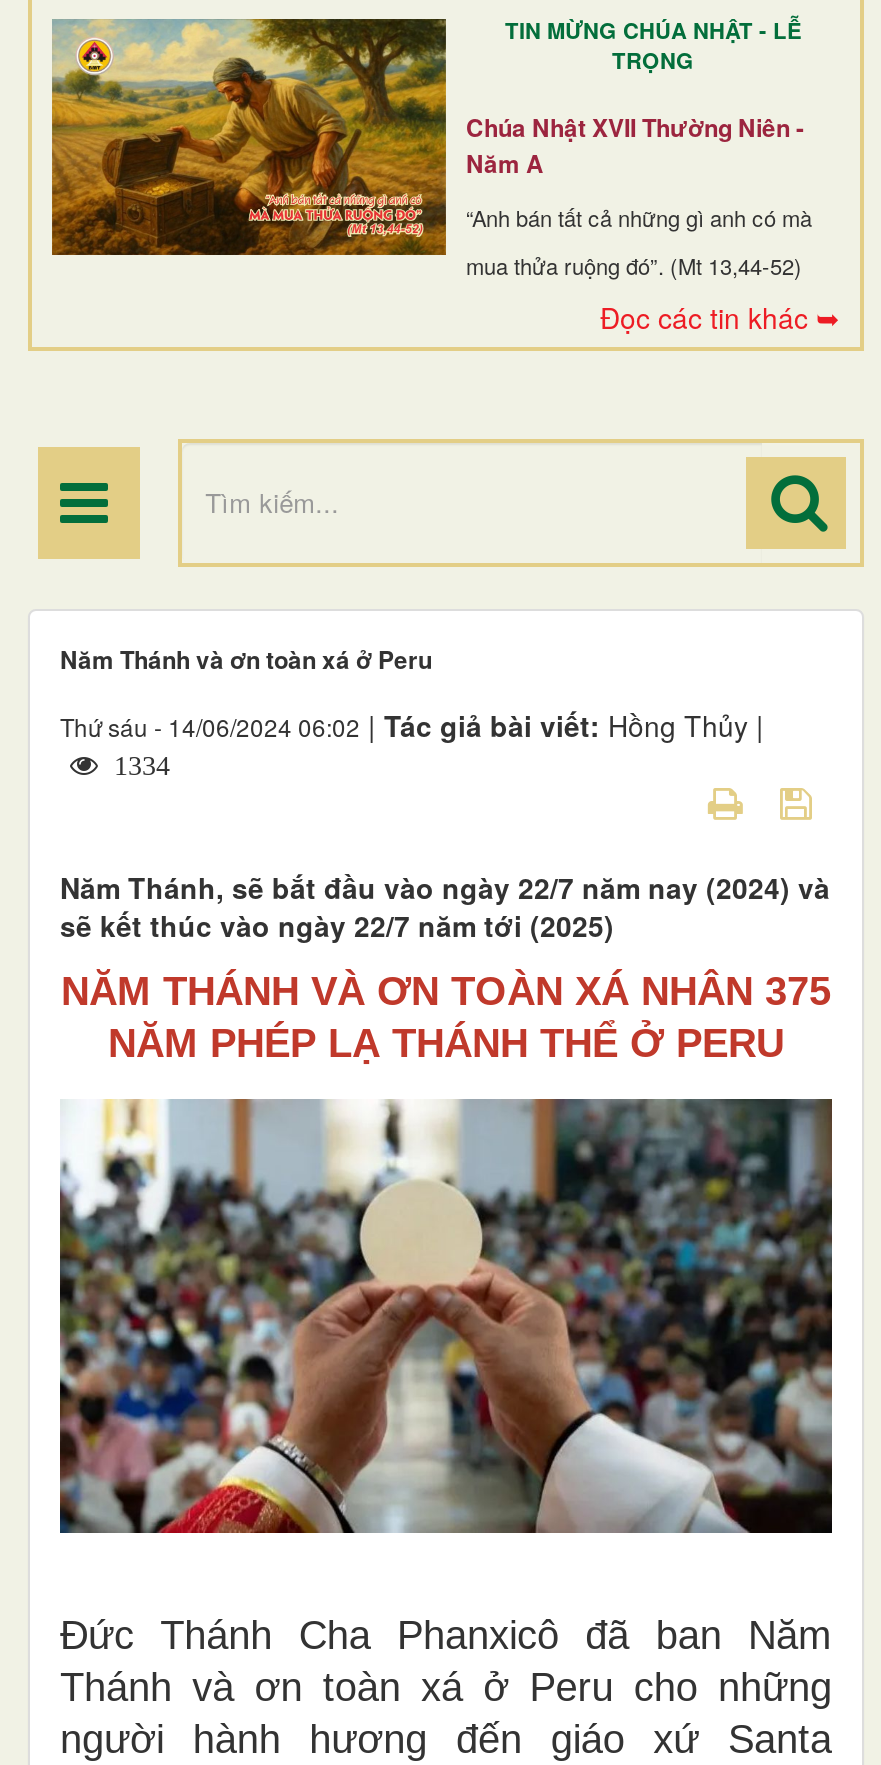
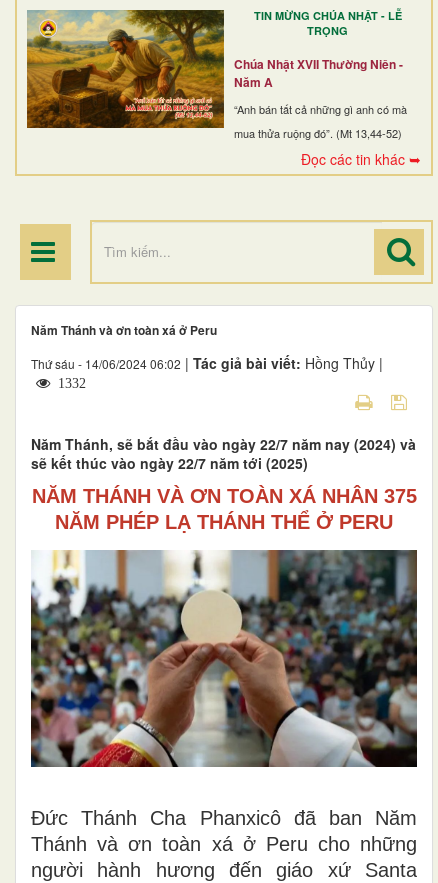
[98,750,170,778] 1334 -> [50,375,86,389] 1332

